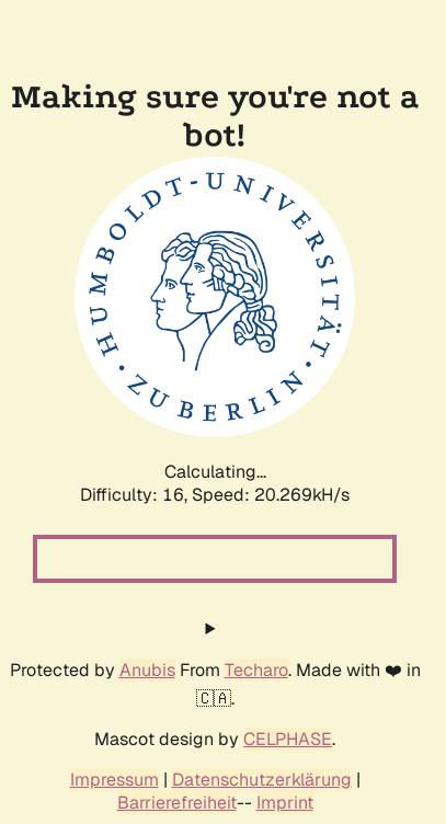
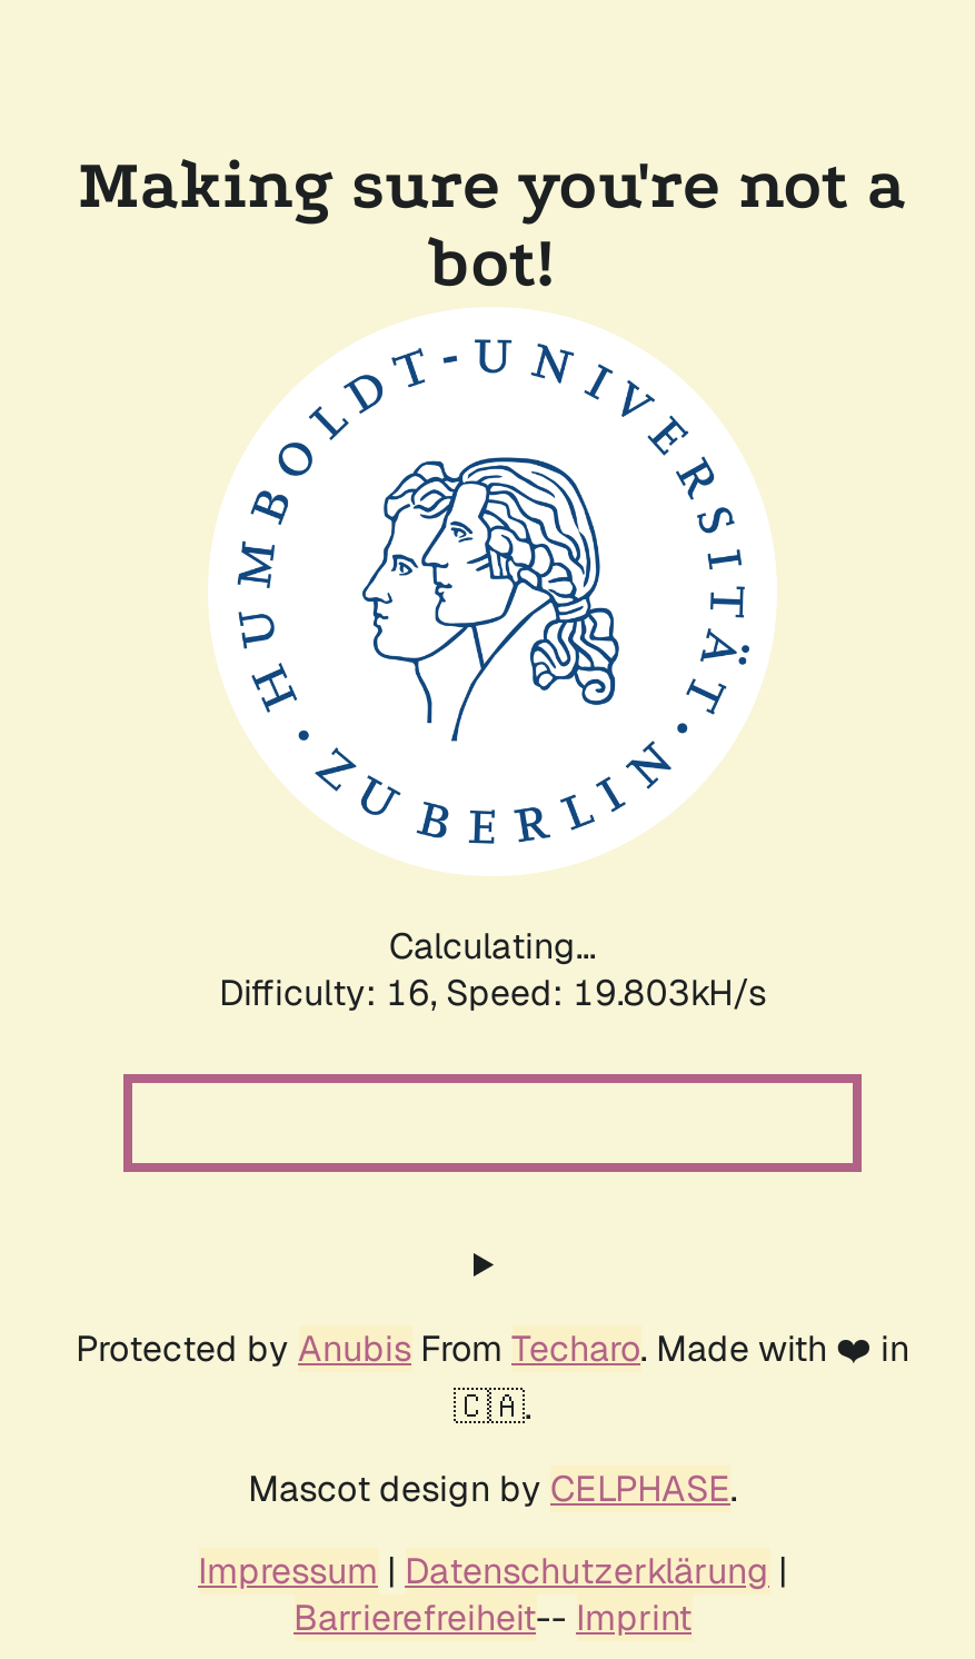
[80,483,350,506] Difficulty: 16, Speed: 20.269kH/s -> [219,970,766,1016] Difficulty: 16, Speed: 19.803kH/s

